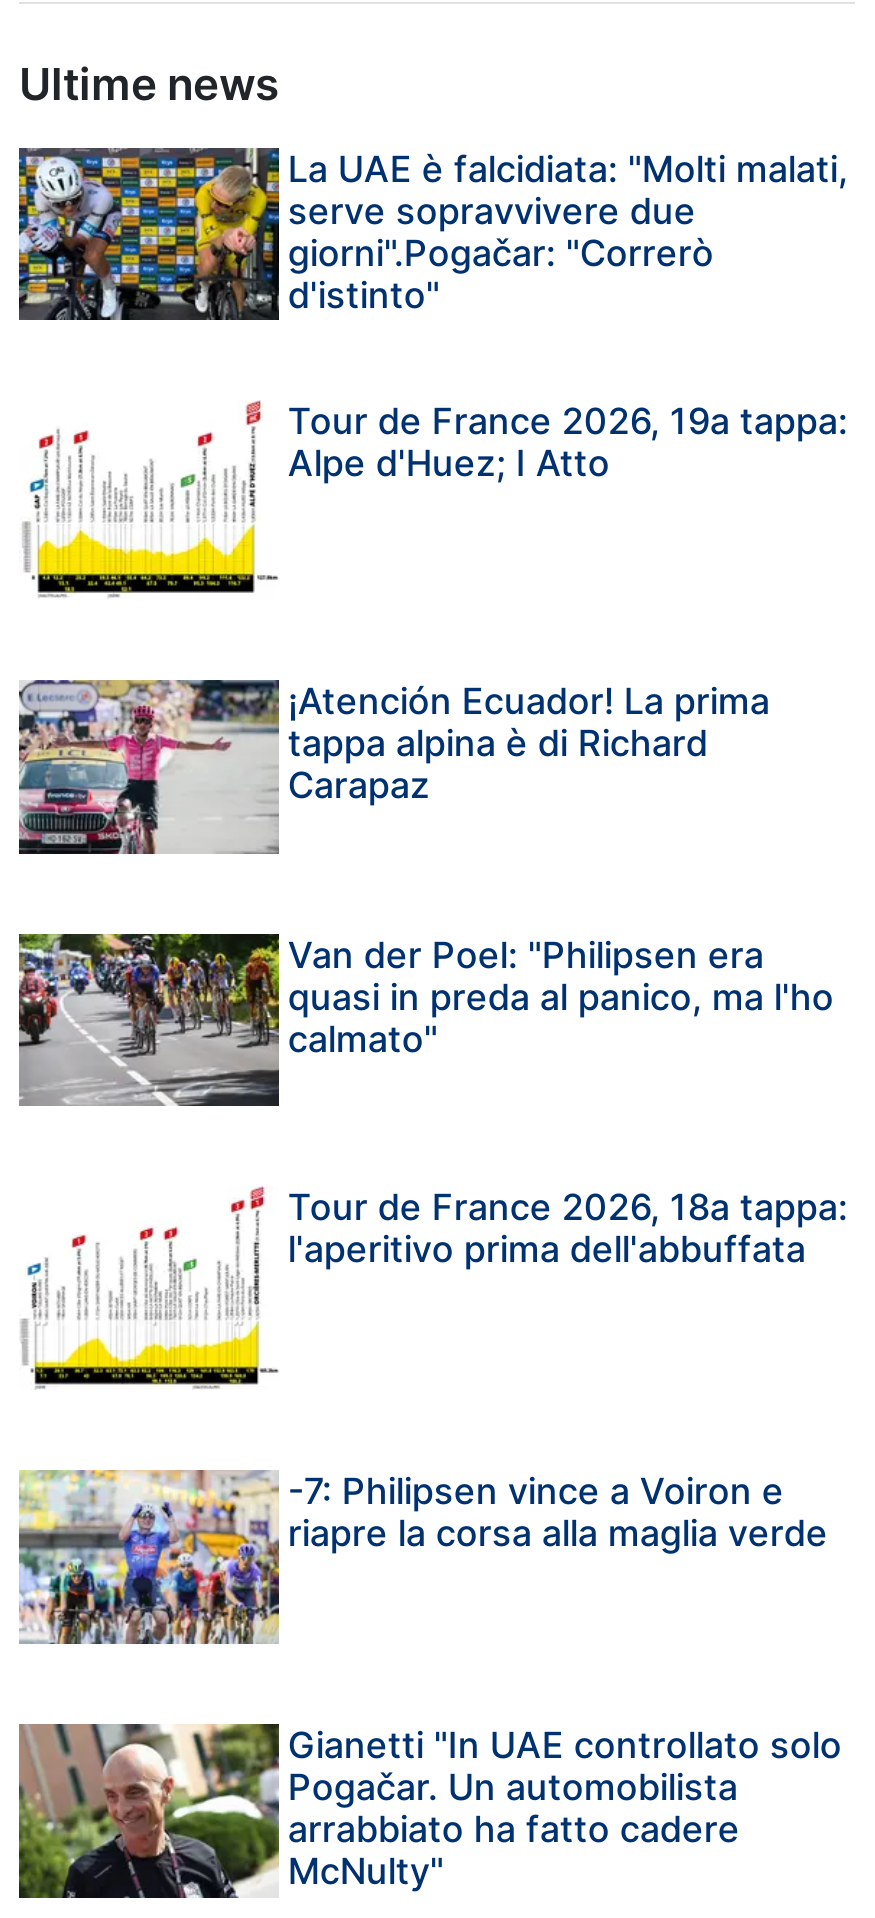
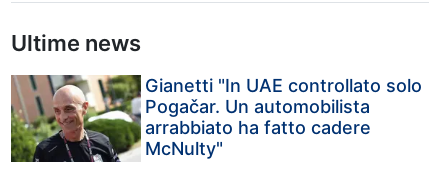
[17,146,848,485] [image] | La UAE è falcidiata: "Molti malati, | serve sopravvivere due | giorni".Pogačar: "Correrò | d'istinto" | Tour de France 2026, 19a tappa: | Alpe d'Huez; I Atto -> none
[21,400,279,598] [image] -> none
[17,678,770,856] [image] | ¡Atención Ecuador! La prima | tappa alpina è di Richard | Carapaz -> none
[17,932,834,1108] [image] | Van der Poel: "Philipsen era | quasi in preda al panico, ma l'ho | calmato" -> none
[21,1186,848,1390] [image] | Tour de France 2026, 18a tappa: | l'aperitivo prima dell'abbuffata -> none
[17,1468,828,1646] [image] | -7: Philipsen vince a Voiron e | riapre la corsa alla maglia verde -> none

